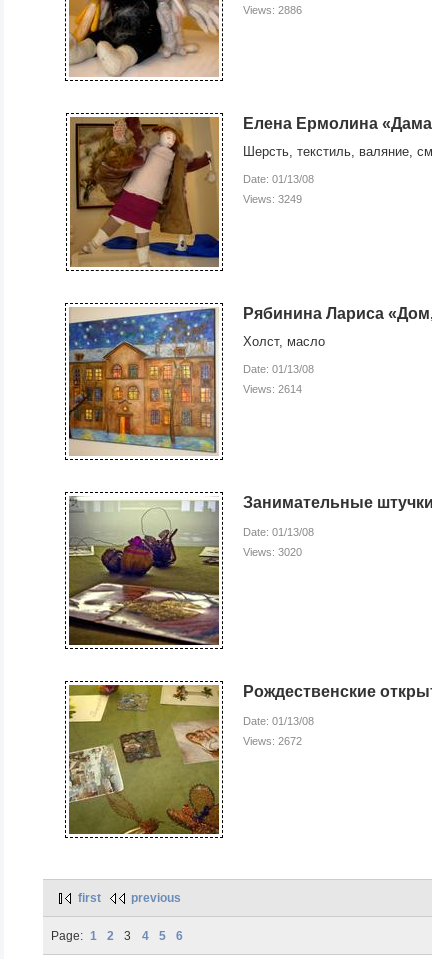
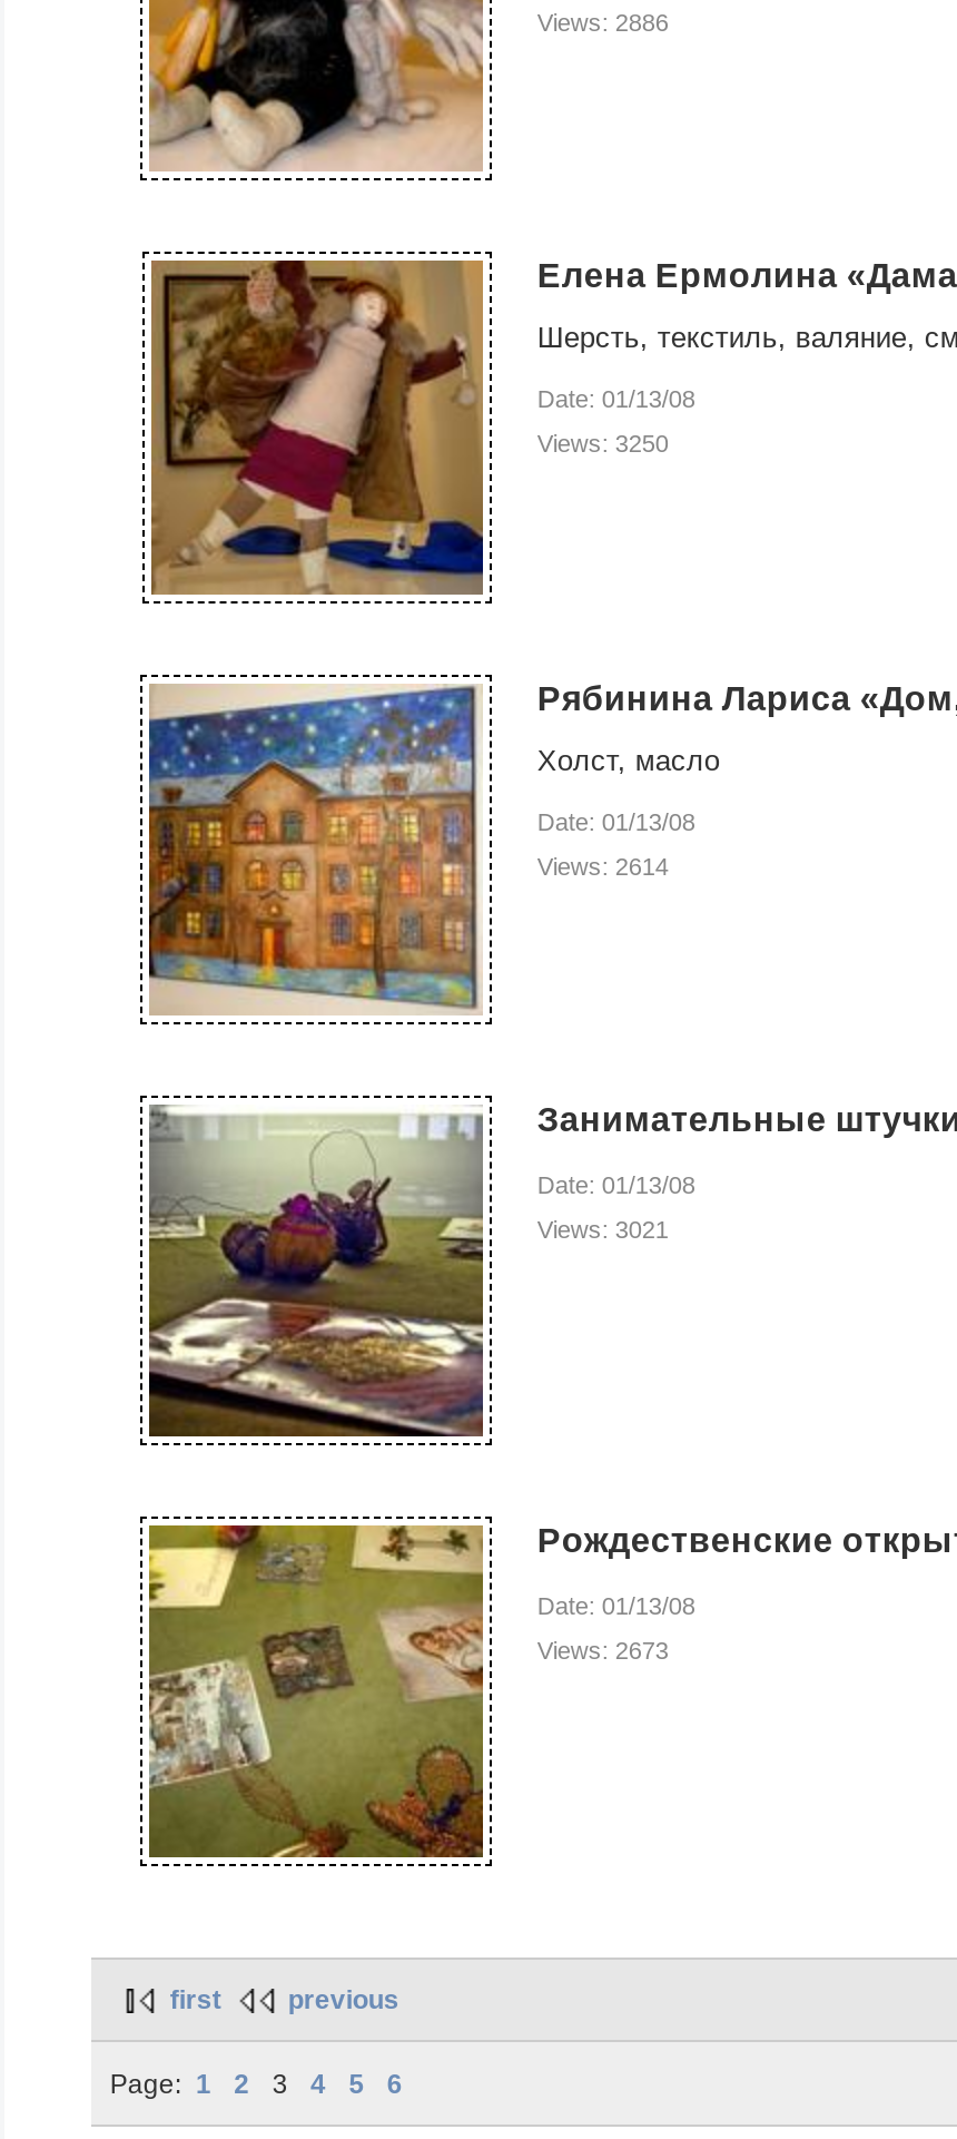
[243,193,302,205] Views: 3249 -> [537,429,669,456] Views: 3250
[243,546,302,558] Views: 3020 -> [537,1216,669,1242] Views: 3021
[243,735,302,747] Views: 2672 -> [537,1637,669,1663] Views: 2673

